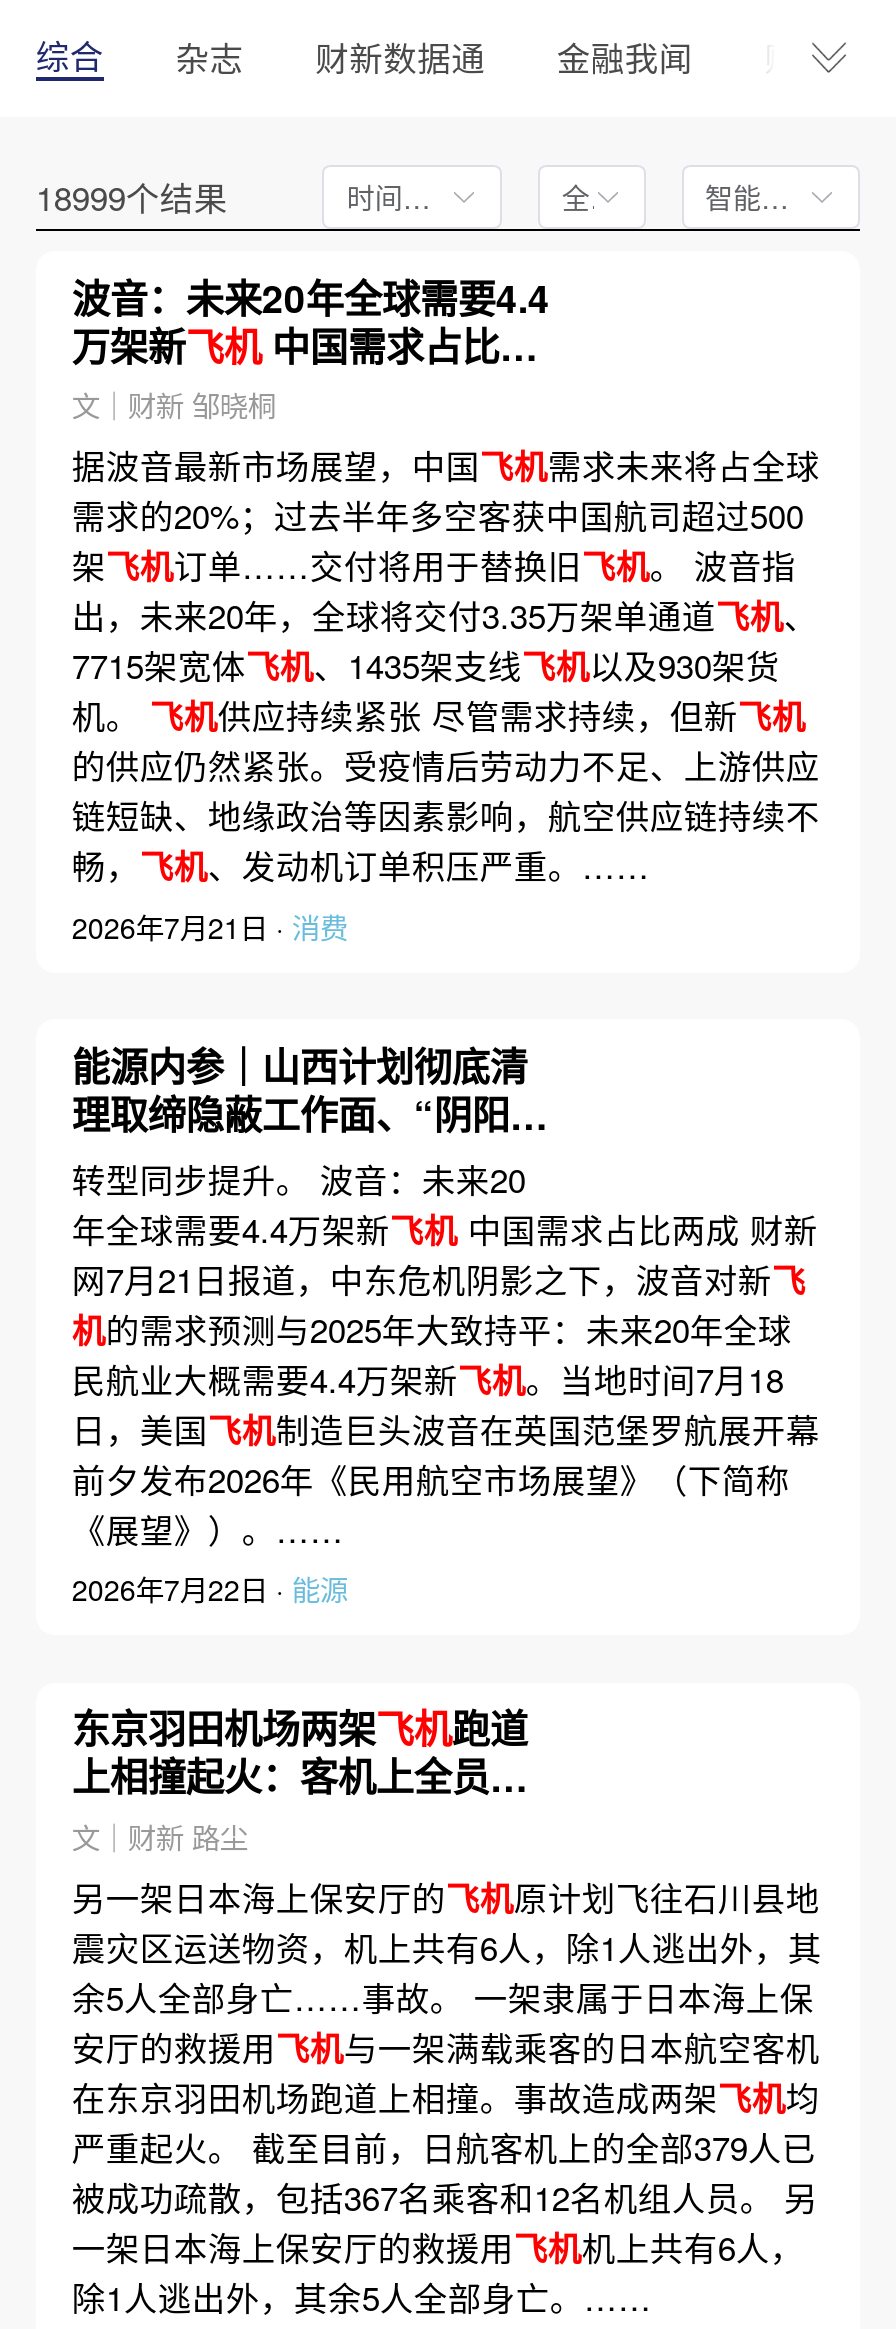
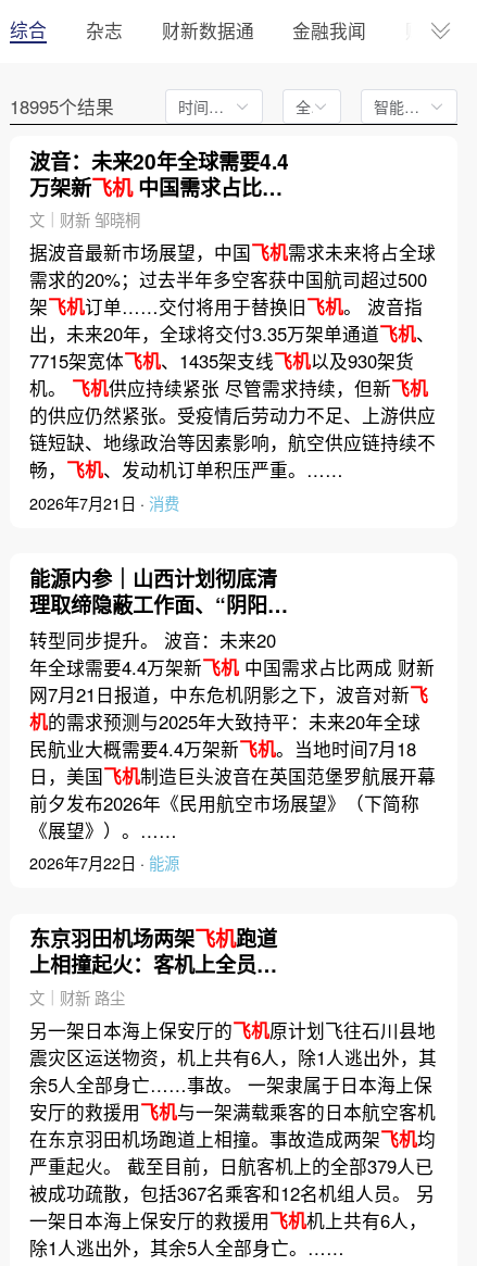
[36,173,228,221] 18999个结果 -> [10,94,114,120] 18995个结果

